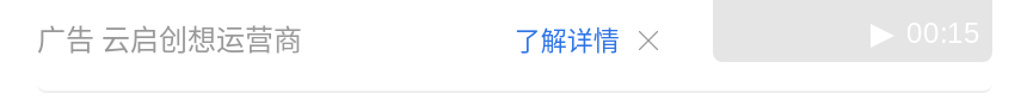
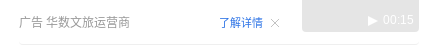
[37,23,302,56] 广告云启创想运营商 -> [19,16,130,30] 广告华数文旅运营商

